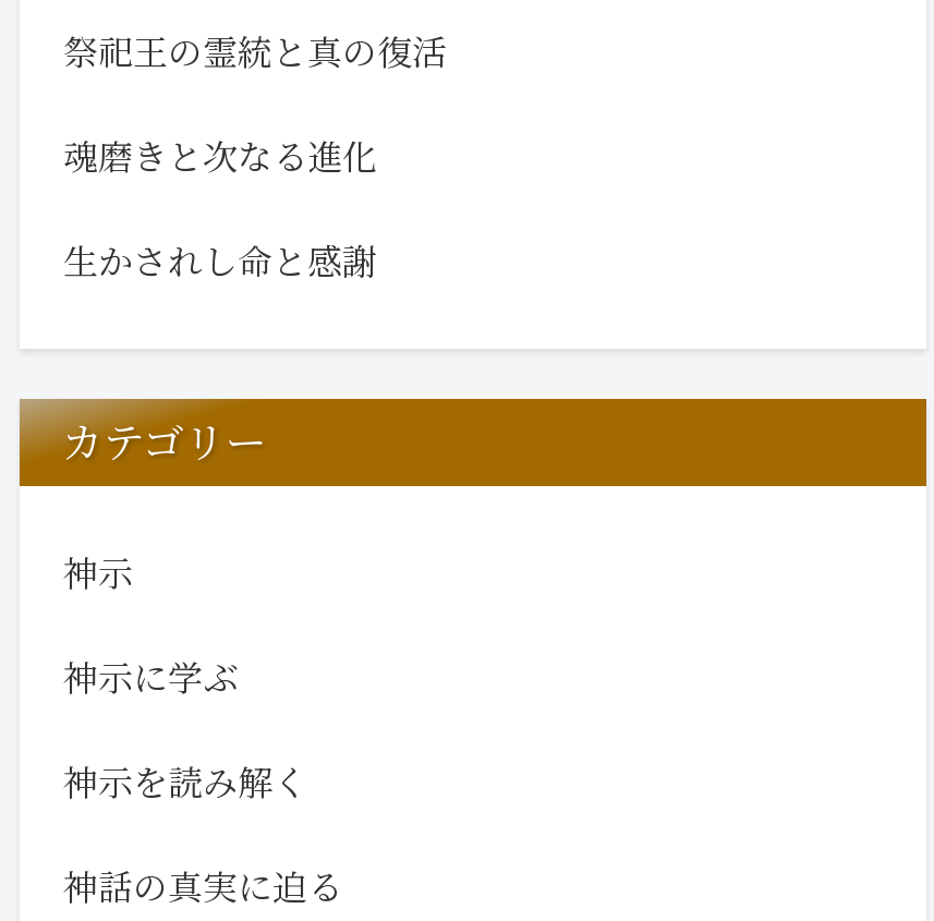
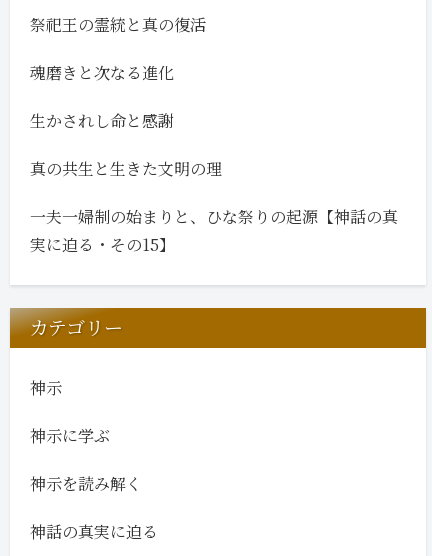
none -> [30,157,398,256] 真の共生と生きた文明の理 | 一夫一婦制の始まりと、ひな祭りの起源【神話の真 | 実に迫る・その15】

